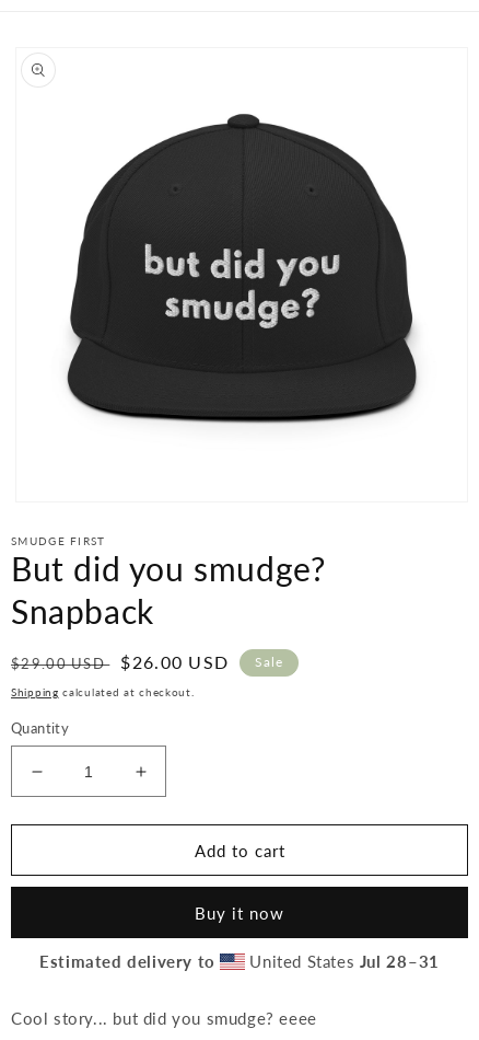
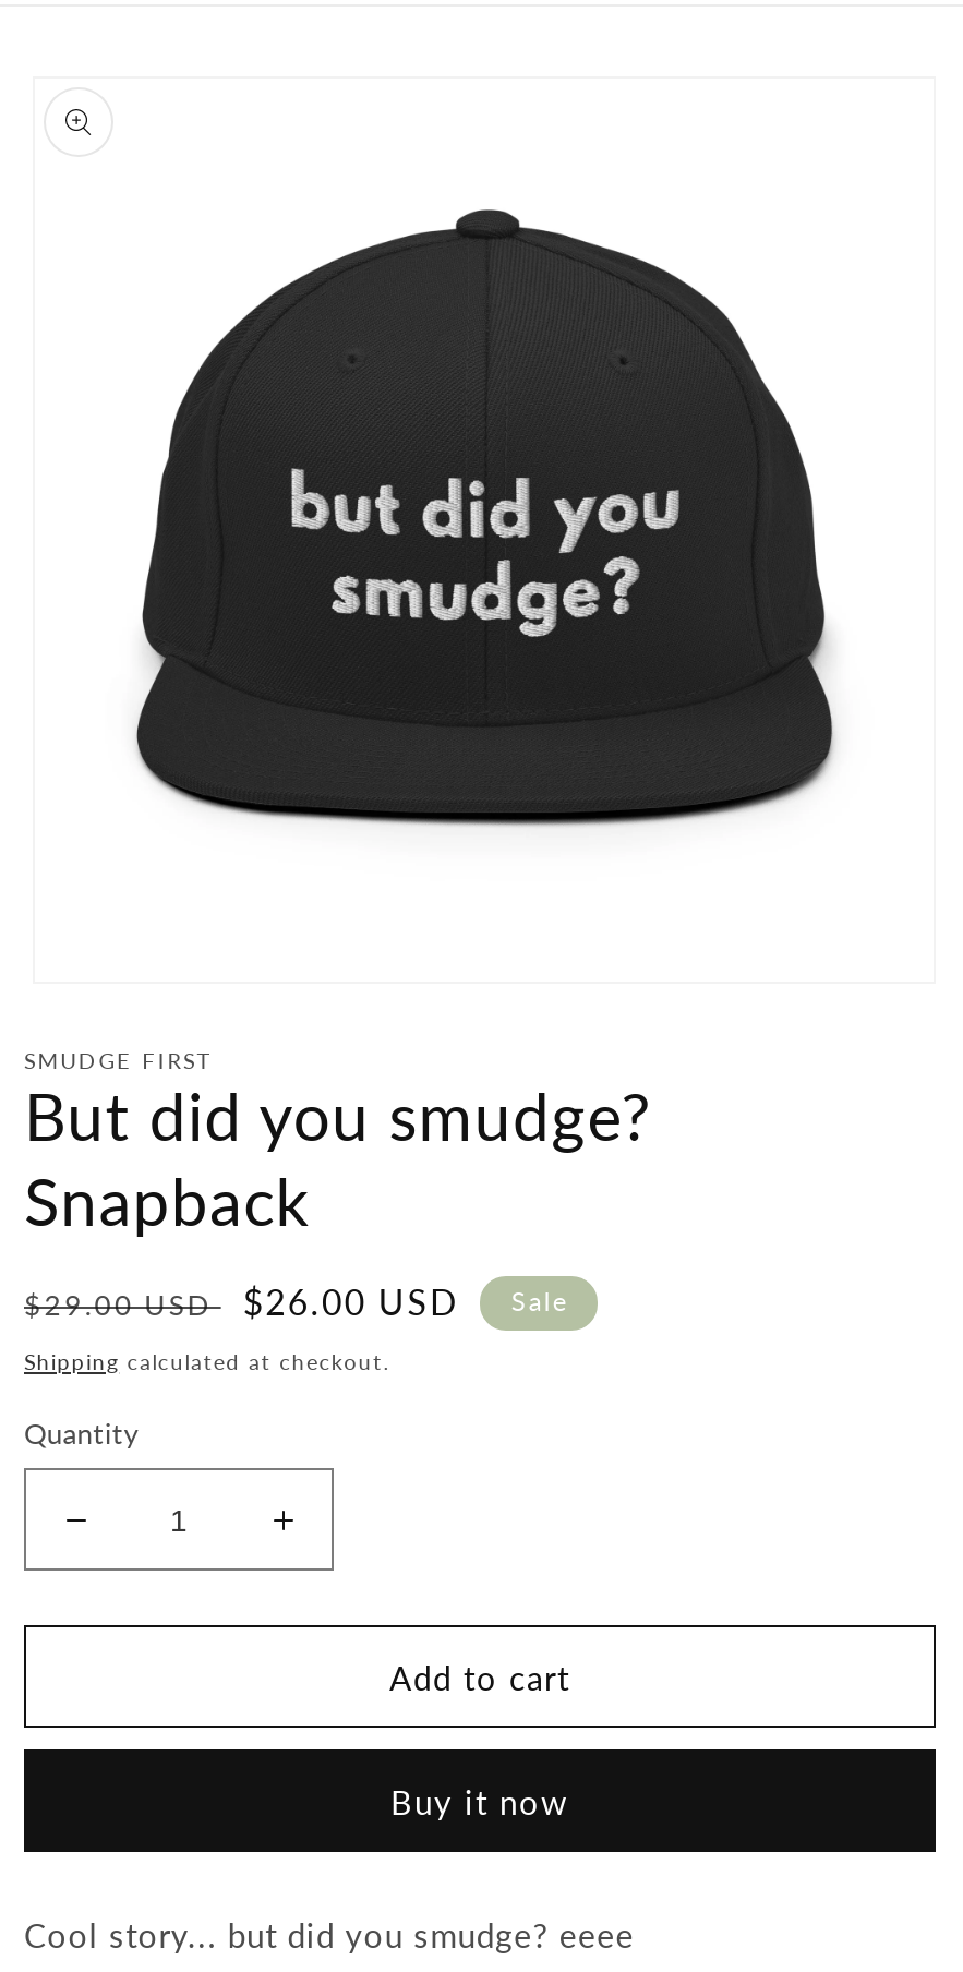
[39,951,440,971] Estimated delivery to | United States Jul 28–31 -> none

